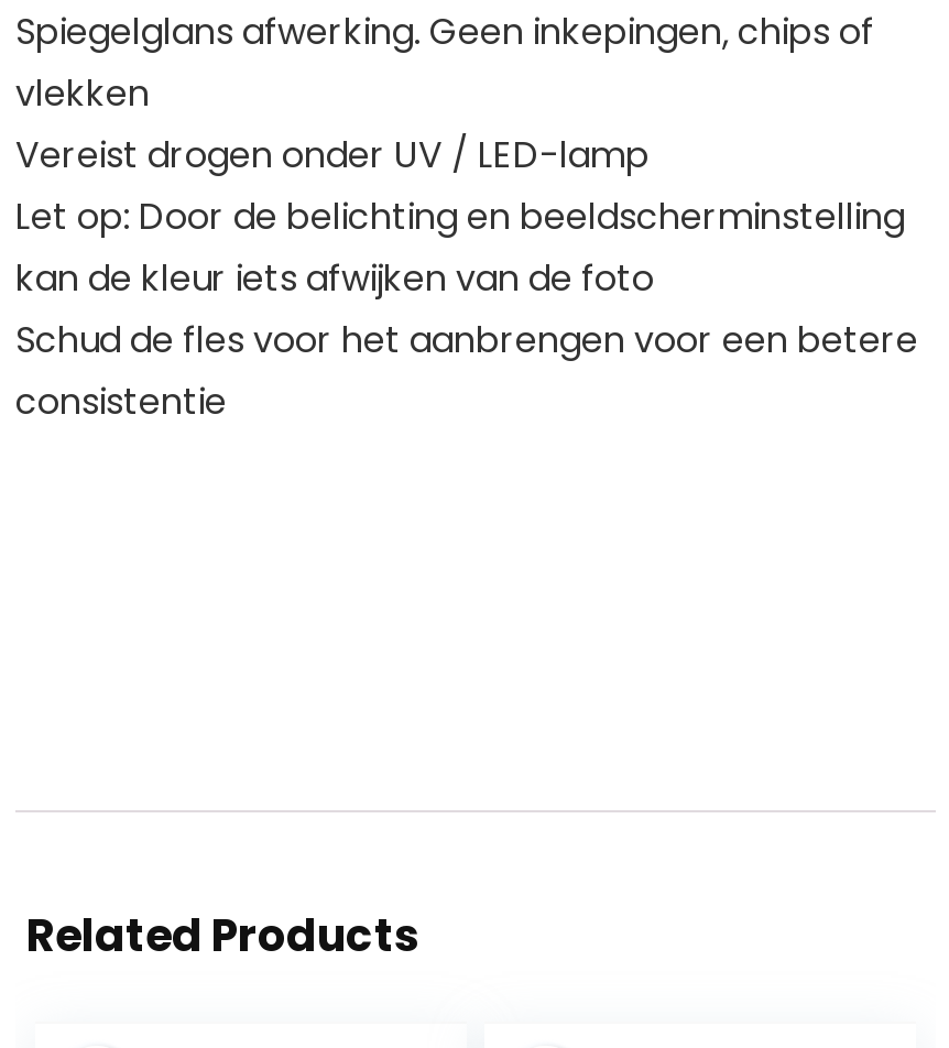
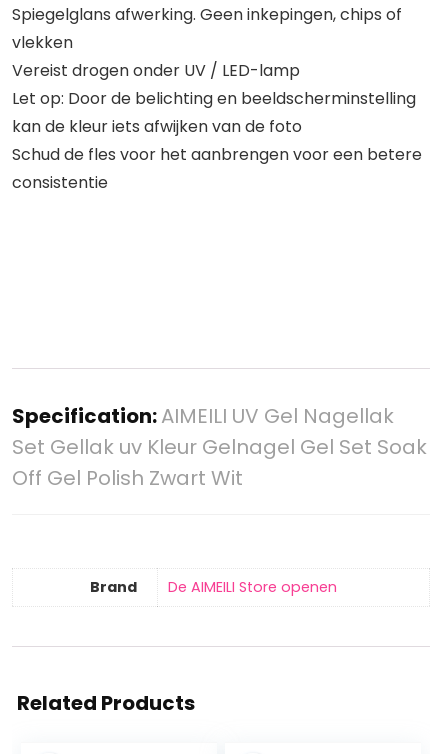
none -> [12,402,427,492] Specification: AIMEILI UV Gel Nagellak | Set Gellak uv Kleur Gelnagel Gel Set Soak | Off Gel Polish Zwart Wit
none -> [90,577,337,597] Brand | De AIMEILI Store openen

